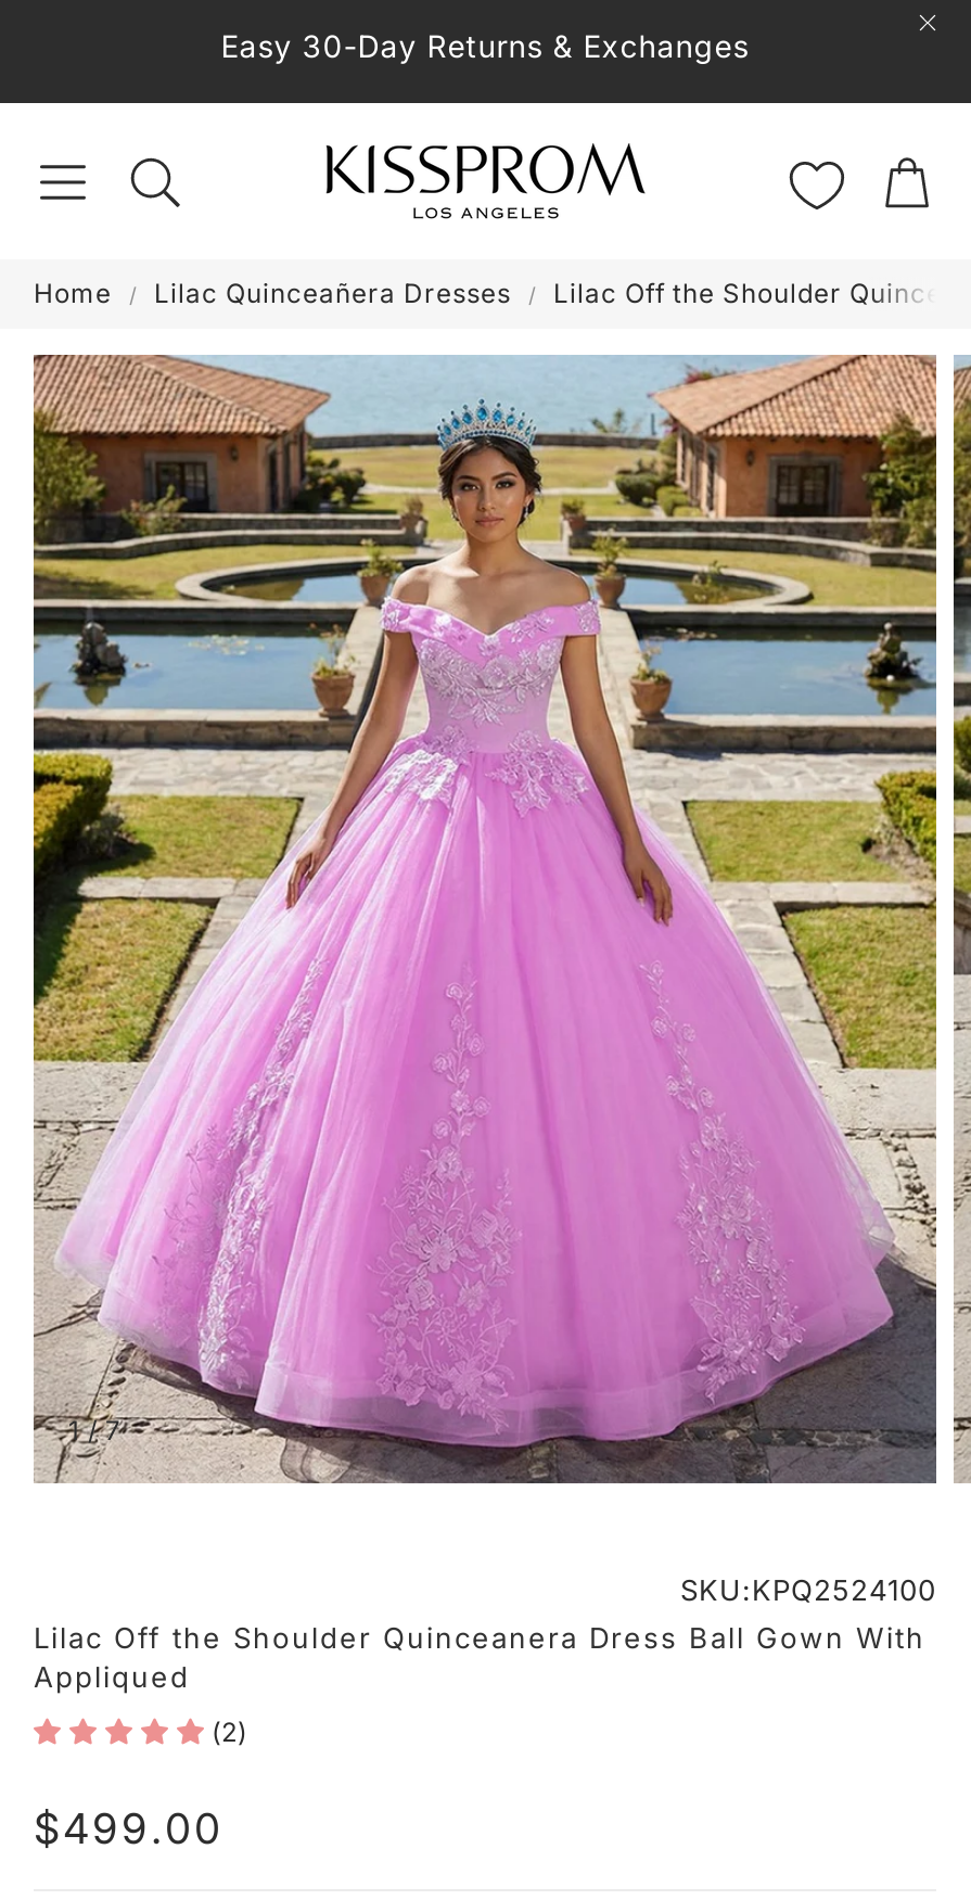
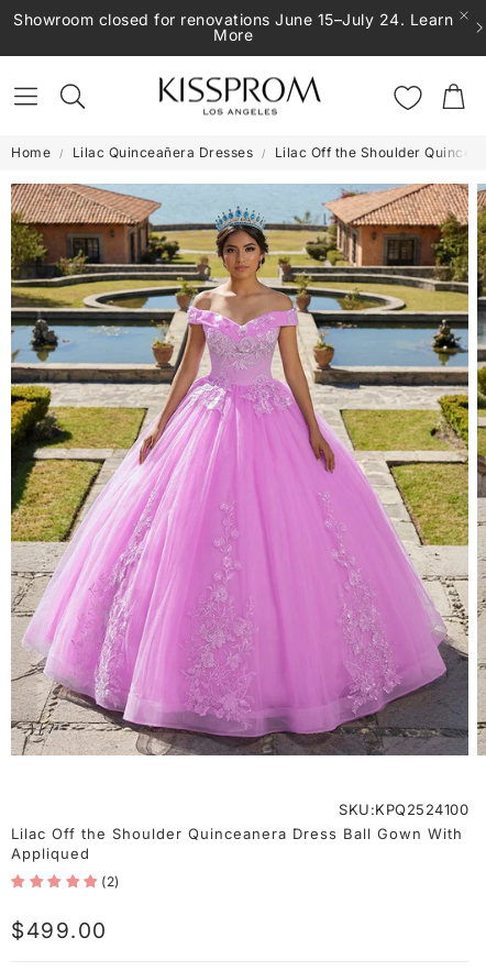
[221,27,749,64] Easy 30-Day Returns & Exchanges -> [13,10,453,44] Showroom closed for renovations June 15–July 24. Learn | More

